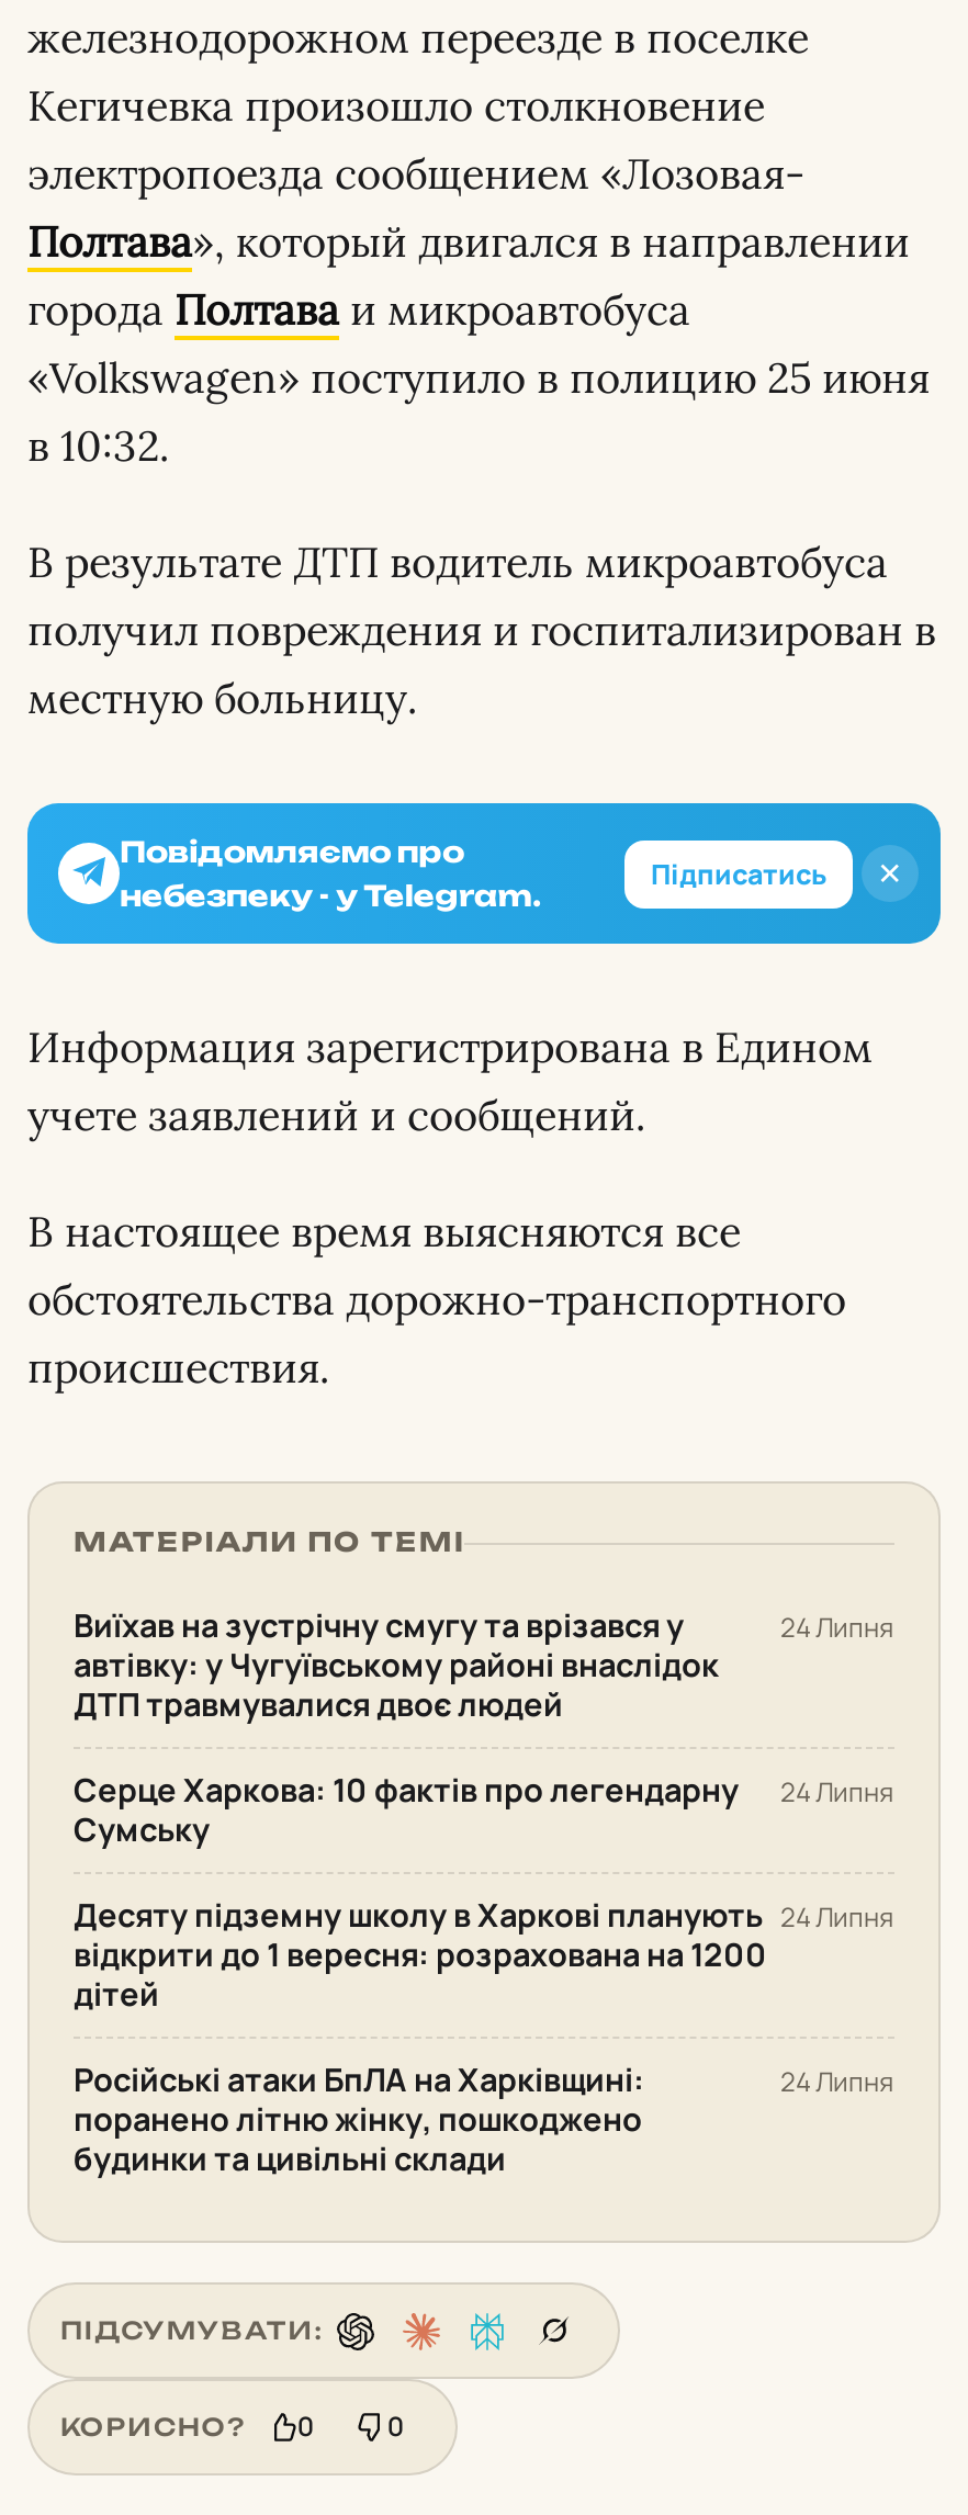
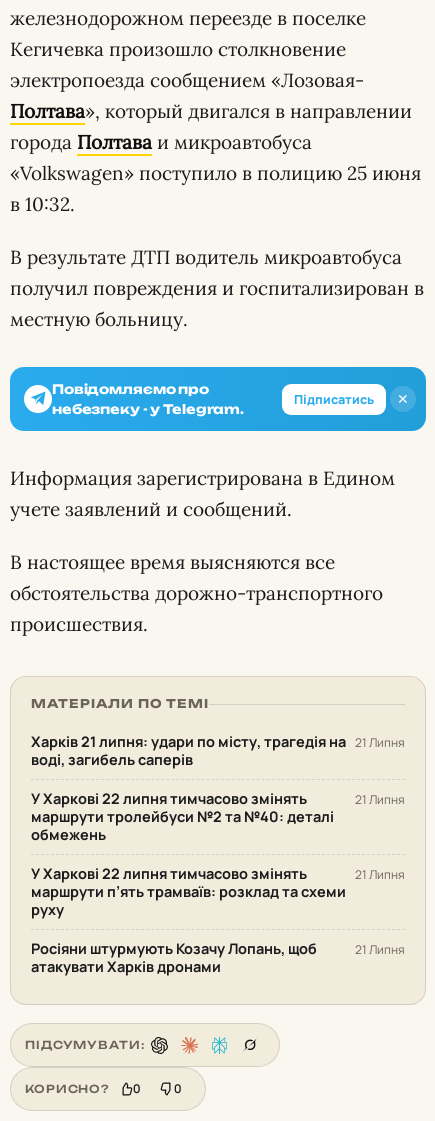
[74,1604,719,1725] Виїхав на зустрічну смугу та врізався у | автівку: у Чугуївському районі внаслідок | ДТП травмувалися двоє людей -> [31,732,346,769] Харків 21 липня: удари по місту, трагедія на | воді, загибель саперів
[780,1609,894,1646] 24 Липня -> [355,734,405,751] 21 Липня
[74,1769,739,1850] Серце Харкова: 10 фактів про легендарну | Сумську -> [31,789,334,844] У Харкові 22 липня тимчасово змінять | маршрути тролейбуси №2 та №40: деталі | обмежень
[780,1773,894,1811] 24 Липня -> [355,791,405,808] 21 Липня
[74,1894,767,2015] Десяту підземну школу в Харкові планують | відкрити до 1 вересня: розрахована на 1200 | дітей -> [31,864,346,919] У Харкові 22 липня тимчасово змінять | маршрути п’ять трамваїв: розклад та схеми | руху
[780,1898,894,1936] 24 Липня -> [355,866,405,883] 21 Липня
[74,2059,644,2179] Російські атаки БпЛА на Харківщині: | поранено літню жінку, пошкоджено | будинки та цивільні склади -> [31,939,317,976] Росіяни штурмують Козачу Лопань, щоб | атакувати Харків дронами
[780,2063,894,2100] 24 Липня -> [355,941,405,958] 21 Липня

